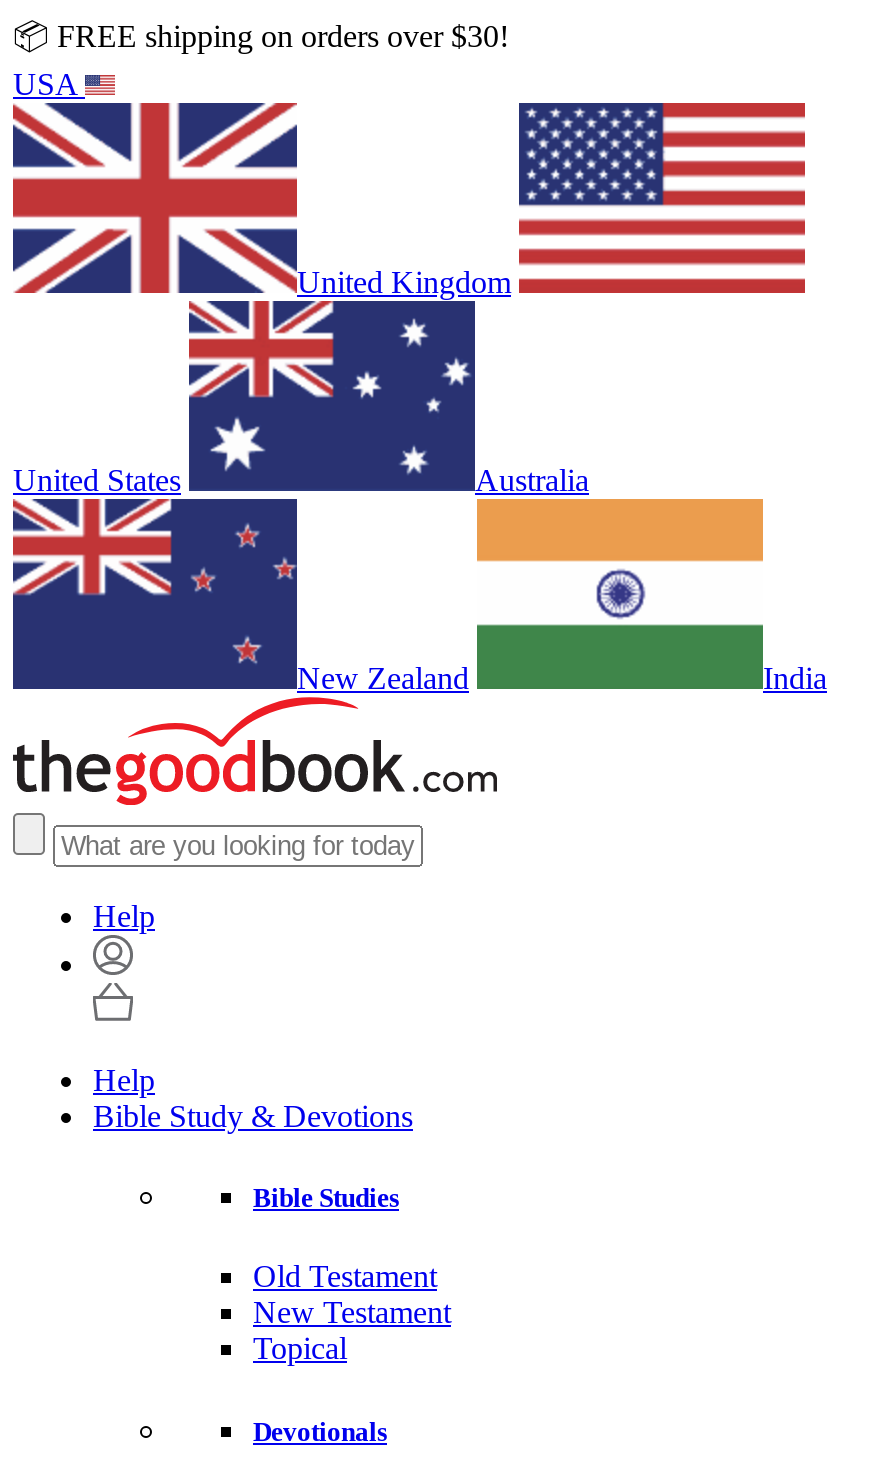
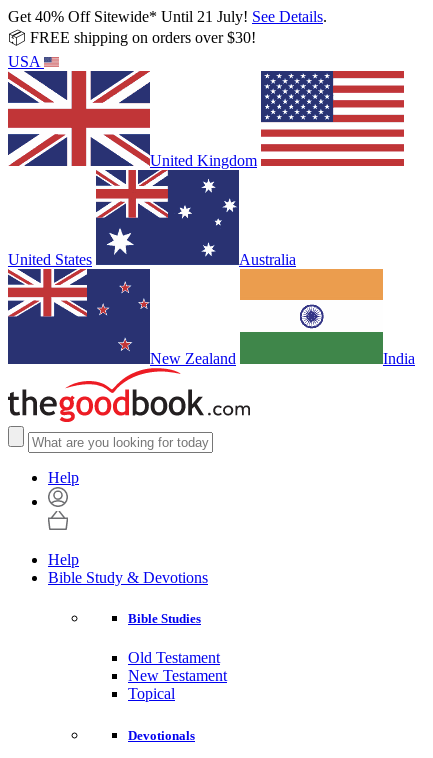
none -> [8,8,327,25] Get 40% Off Sitewide* Until 21 July! See Details.

